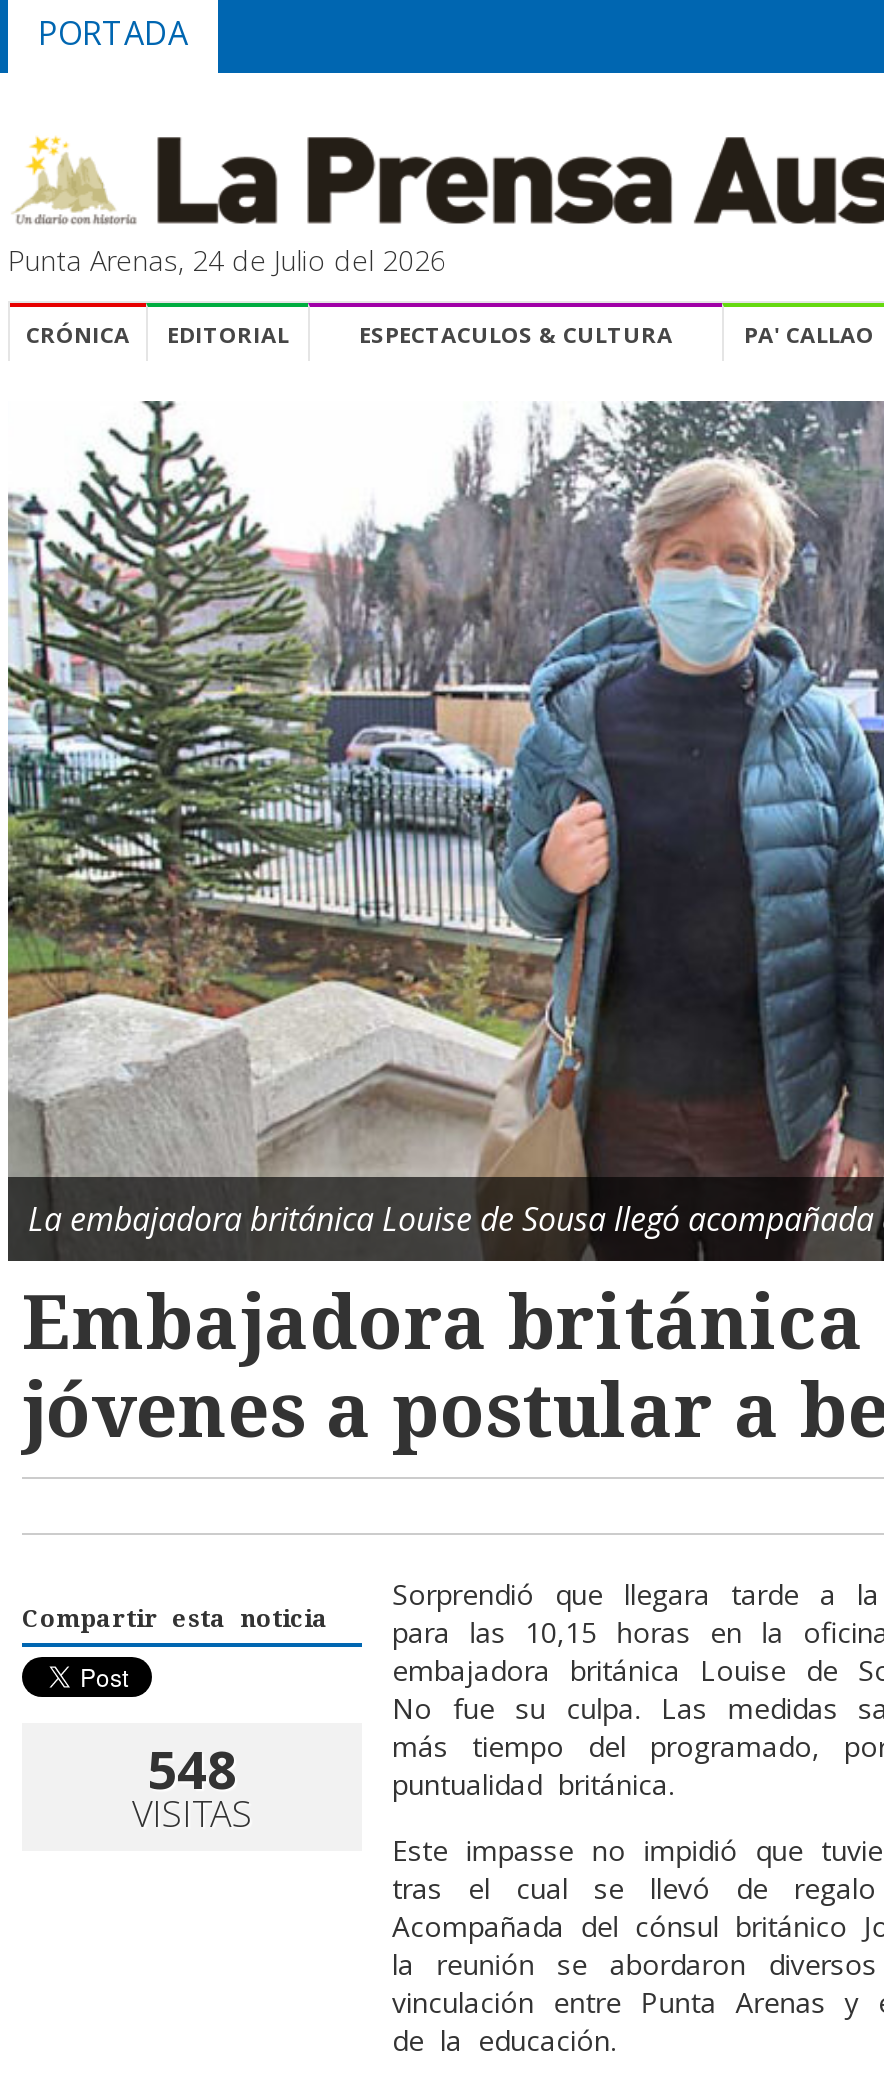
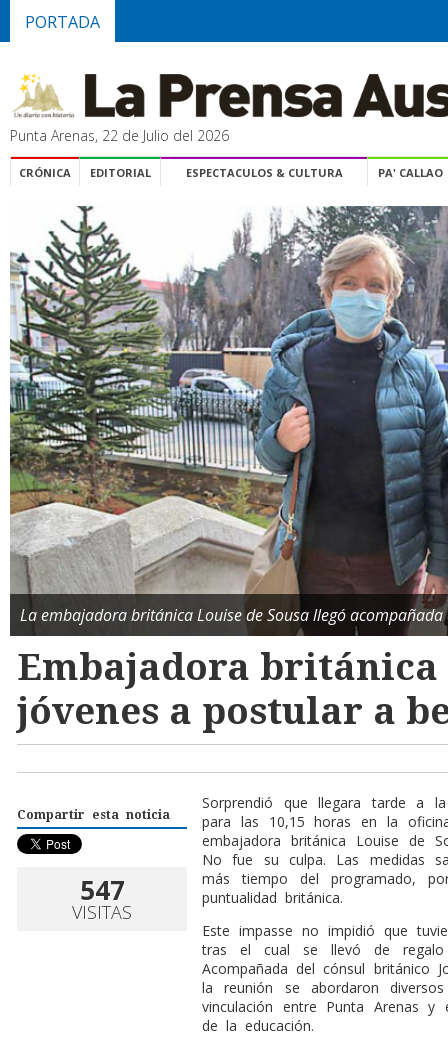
[8,241,446,279] Punta Arenas, 24 de Julio del 2026 -> [10,126,229,145] Punta Arenas, 22 de Julio del 2026
[147,1733,237,1805] 548 -> [79,872,124,908] 547

